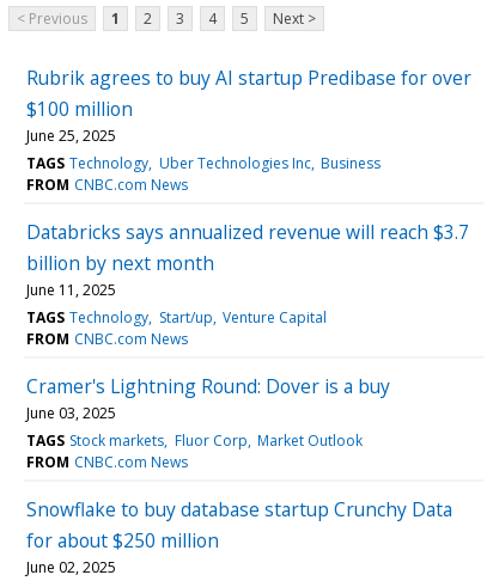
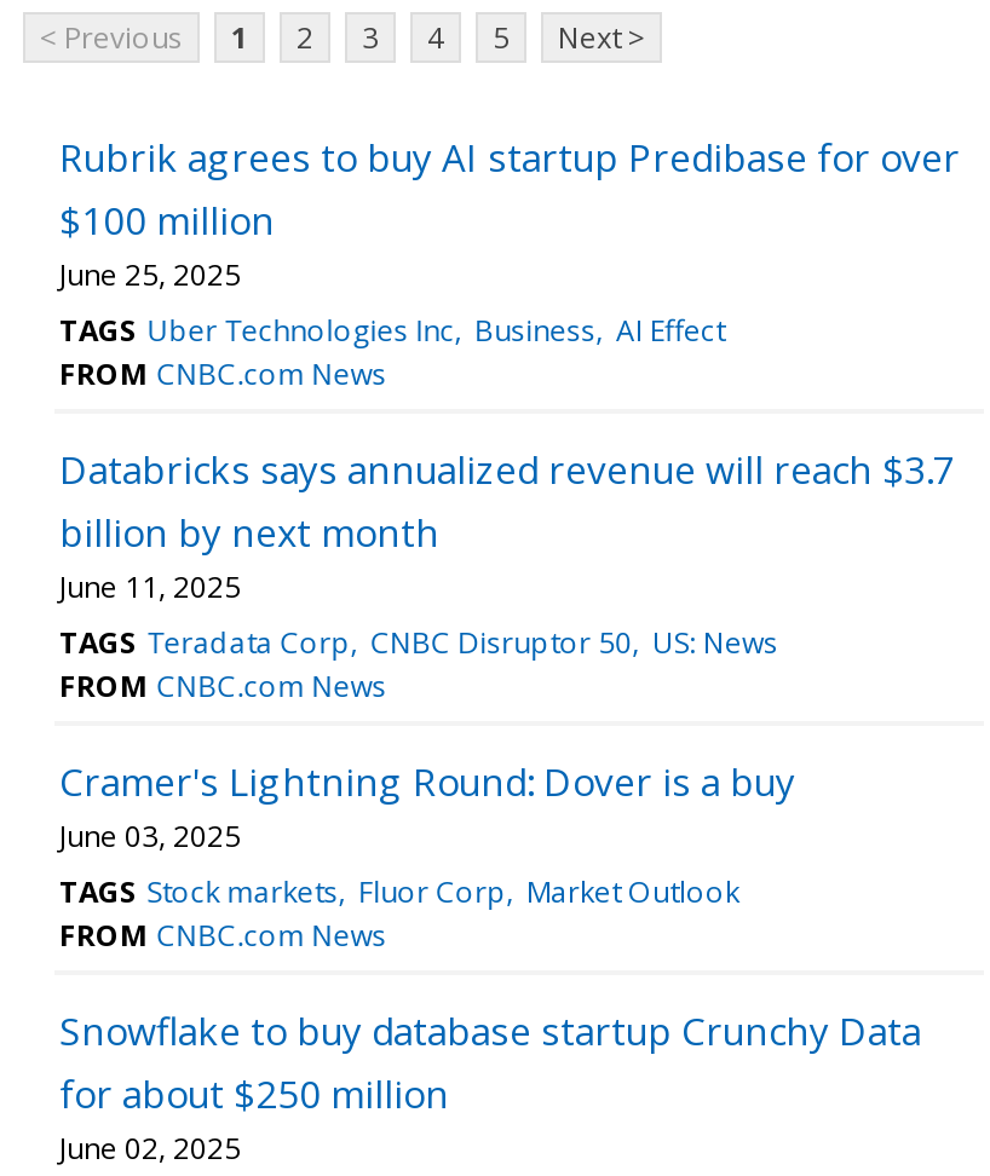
[26,153,380,173] TAGS Technology Uber Technologies Inc Business -> [59,309,725,350] TAGS Uber Technologies Inc Business AI Effect
[26,307,327,327] TAGS Technology Start/up Venture Capital -> [59,621,778,663] TAGS Teradata Corp CNBC Disruptor 50 US: News

